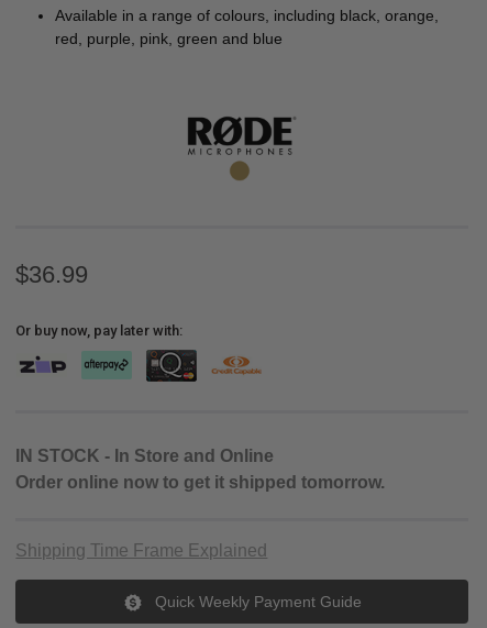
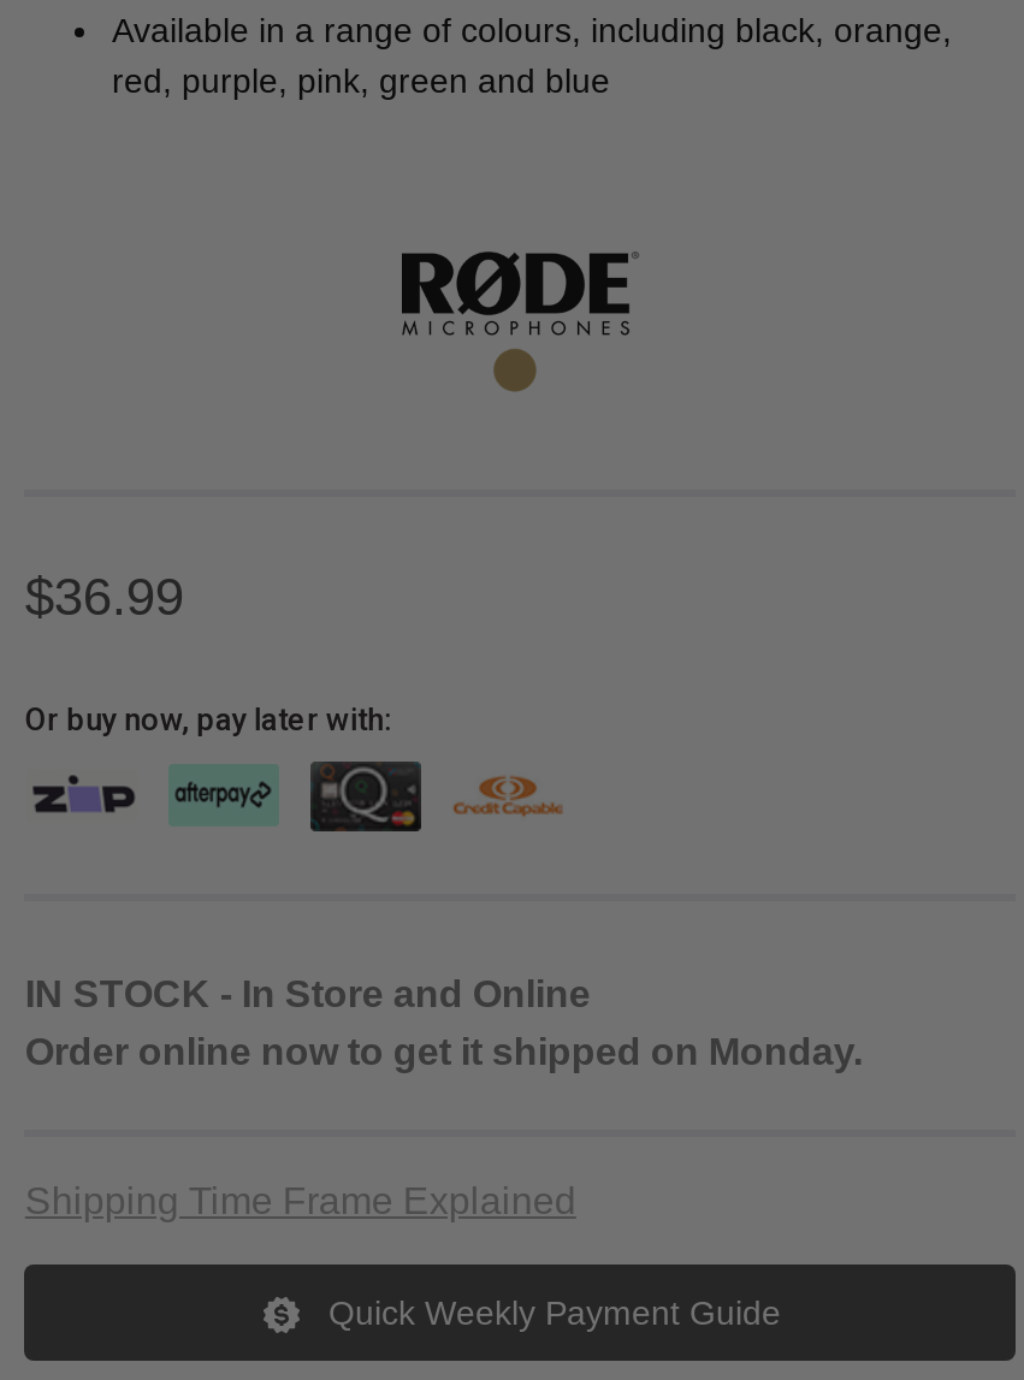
[16,473,385,491] Order online now to get it shipped tomorrow. -> [25,1031,863,1072] Order online now to get it shipped on Monday.

